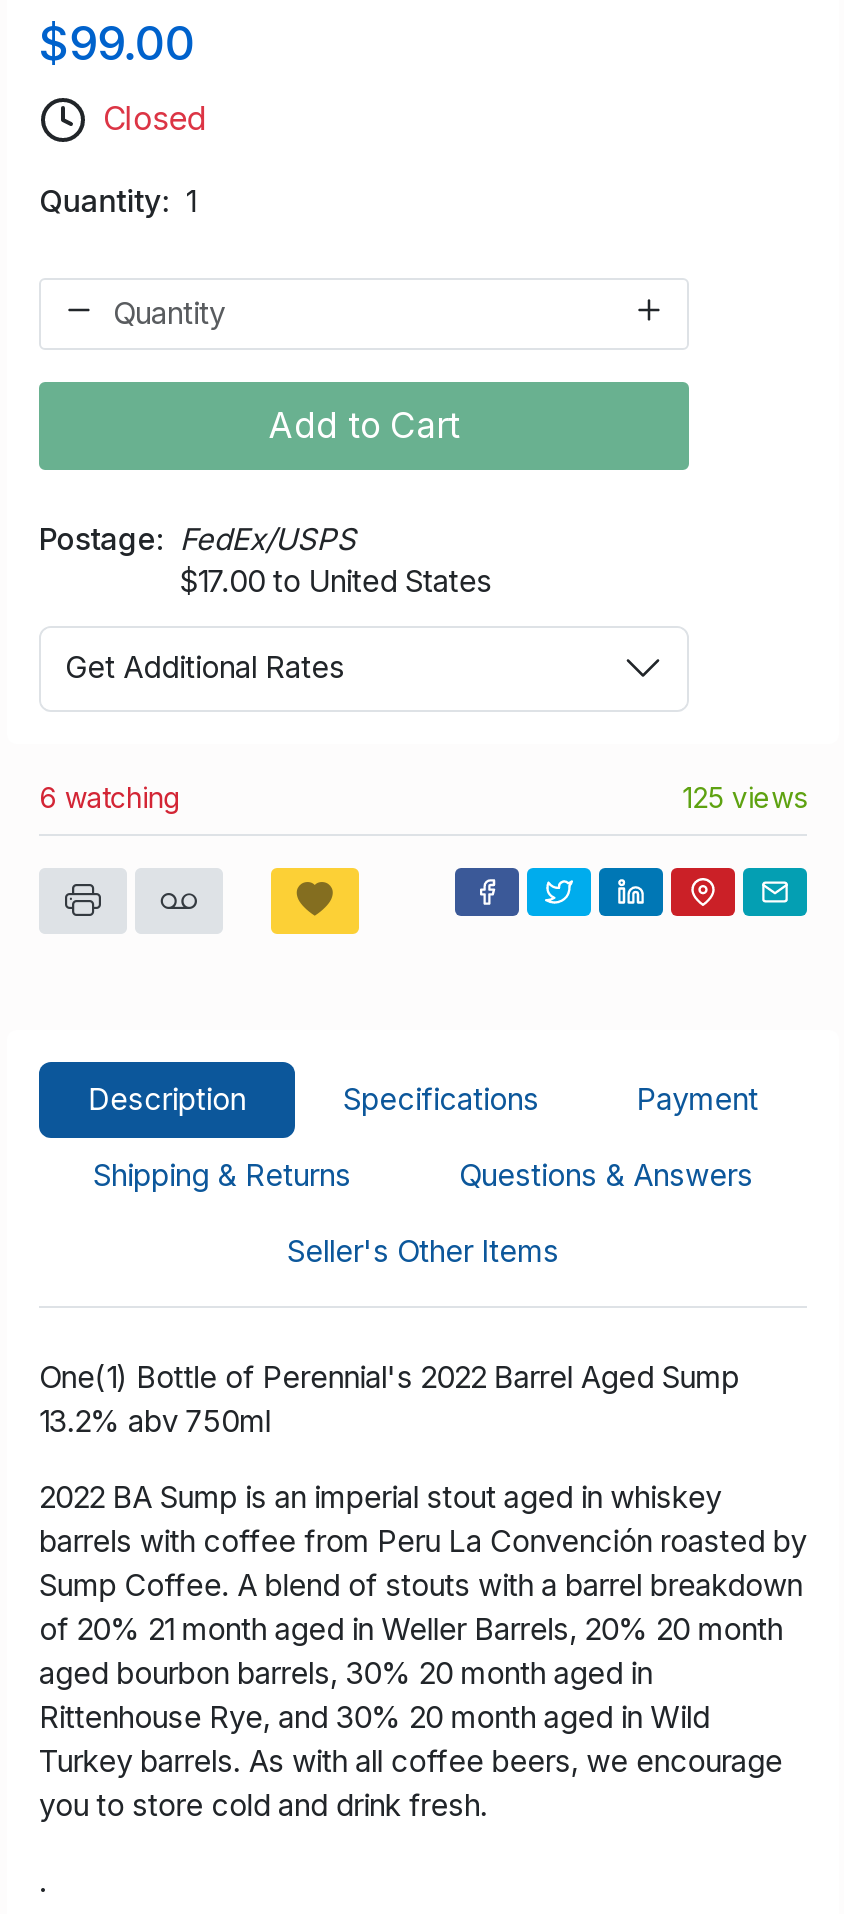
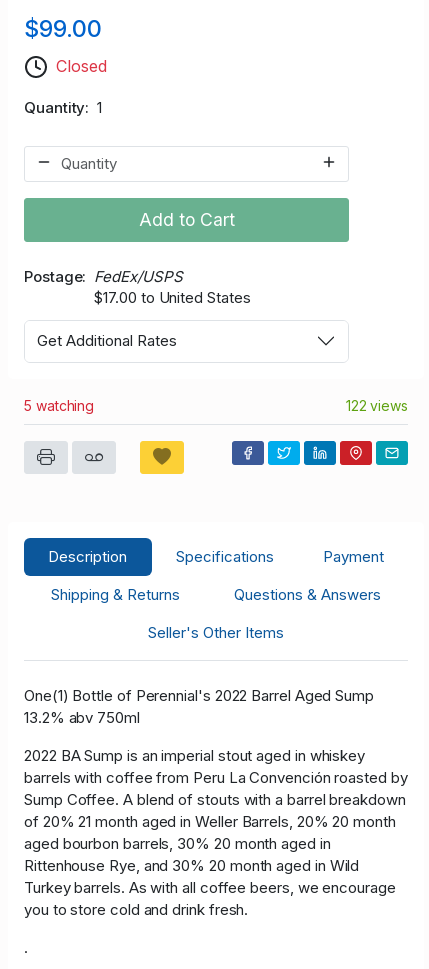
[39,780,181,814] 6 watching -> [24,397,94,414] 5 watching
[682,780,807,814] 125 views -> [346,397,408,414] 122 views

